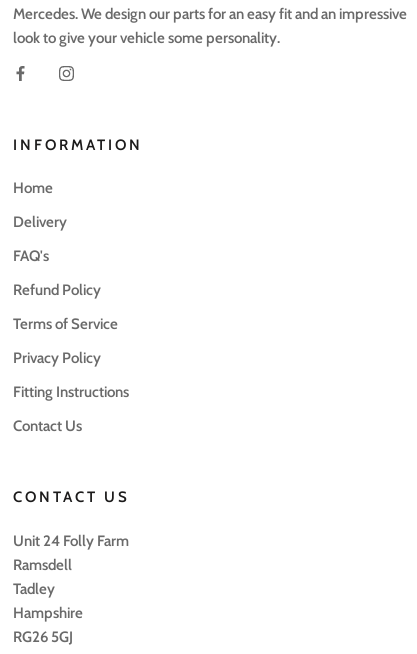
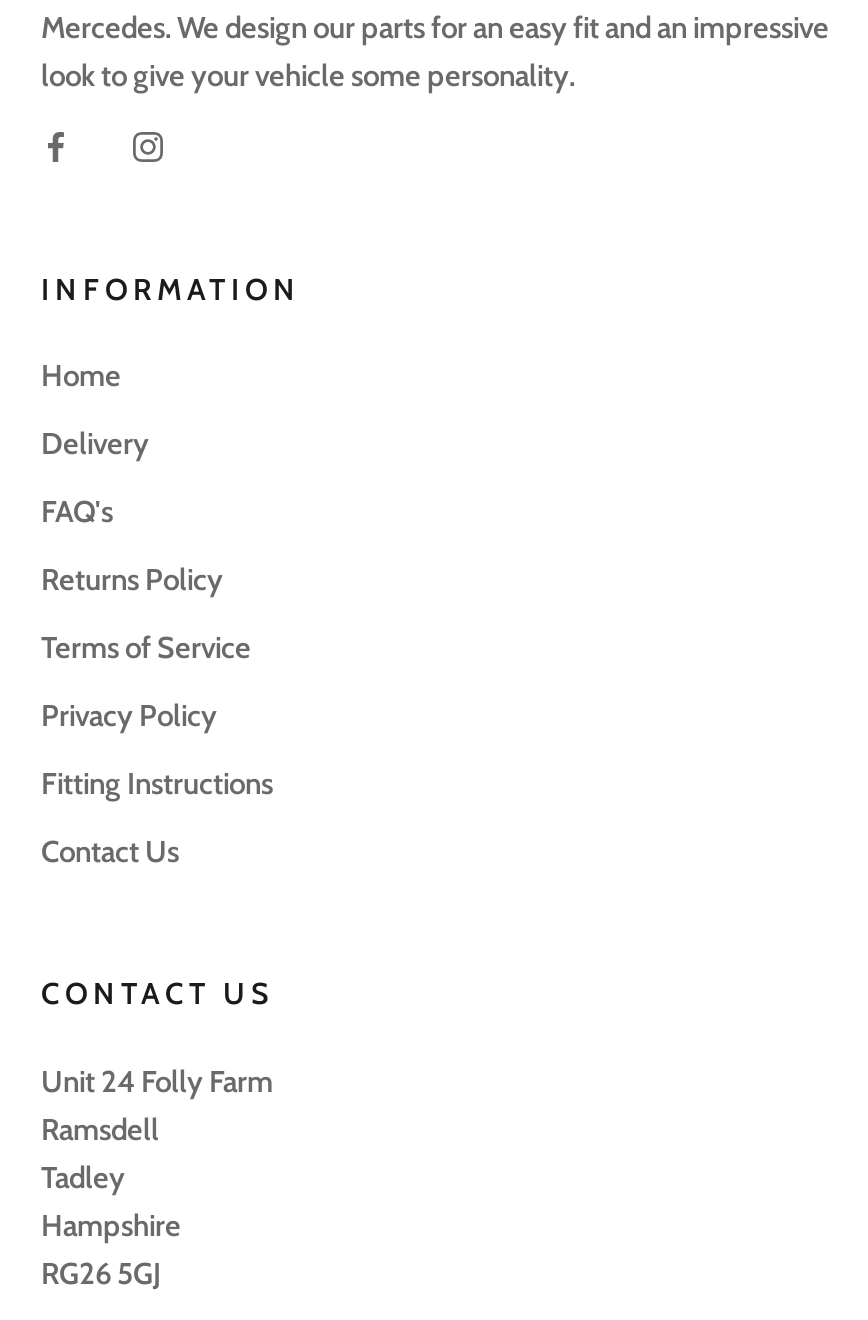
[13,280,101,298] Refund Policy -> [41,561,223,597] Returns Policy

